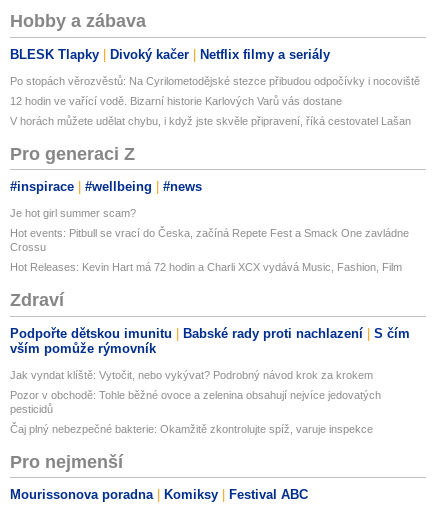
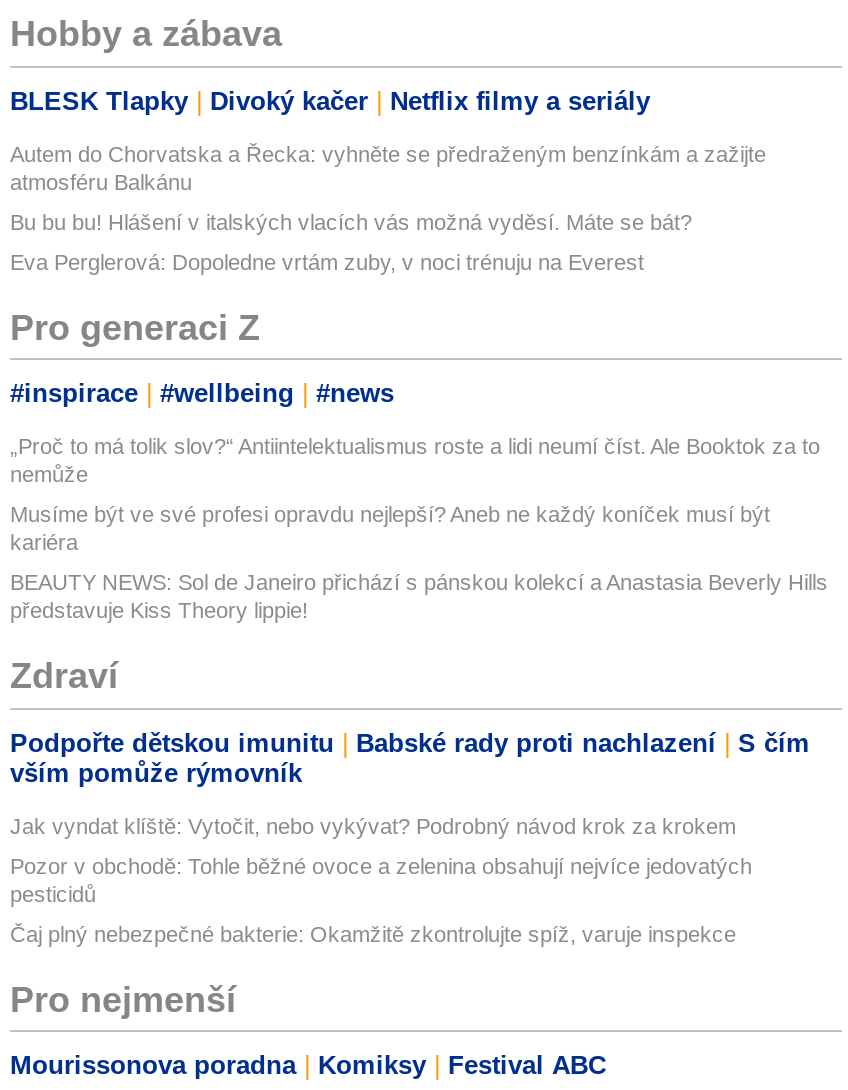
[10,75,420,87] Po stopách věrozvěstů: Na Cyrilometodějské stezce přibudou odpočívky i nocoviště -> [10,142,766,194] Autem do Chorvatska a Řecka: vyhněte se předraženým benzínkám a zažijte | atmosféru Balkánu
[10,95,342,107] 12 hodin ve vařící vodě. Bizarní historie Karlových Varů vás dostane -> [10,210,692,234] Bu bu bu! Hlášení v italských vlacích vás možná vyděsí. Máte se bát?
[10,115,411,127] V horách můžete udělat chybu, i když jste skvěle připravení, říká cestovatel Lašan -> [10,250,644,274] Eva Perglerová: Dopoledne vrtám zuby, v noci trénuju na Everest
[10,207,136,219] Je hot girl summer scam? -> [10,435,820,487] „Proč to má tolik slov?“ Antiintelektualismus roste a lidi neumí číst. Ale Booktok za to | nemůže
[10,227,409,253] Hot events: Pitbull se vrací do Česka, začíná Repete Fest a Smack One zavládne | Crossu -> [10,503,770,555] Musíme být ve své profesi opravdu nejlepší? Aneb ne každý koníček musí být | kariéra
[10,261,402,273] Hot Releases: Kevin Hart má 72 hodin a Charli XCX vydává Music, Fashion, Film -> [10,571,828,623] BEAUTY NEWS: Sol de Janeiro přichází s pánskou kolekcí a Anastasia Beverly Hills | představuje Kiss Theory lippie!

